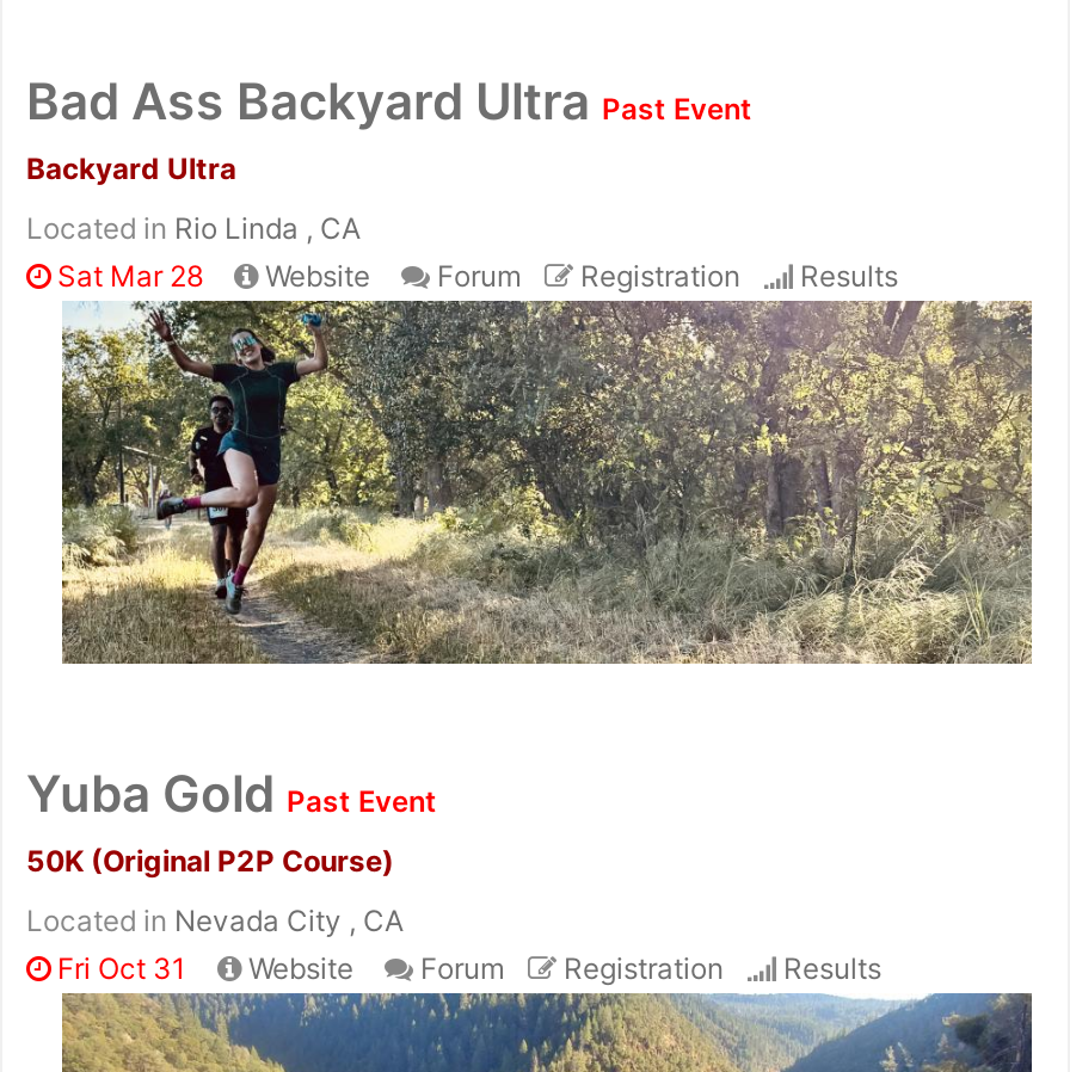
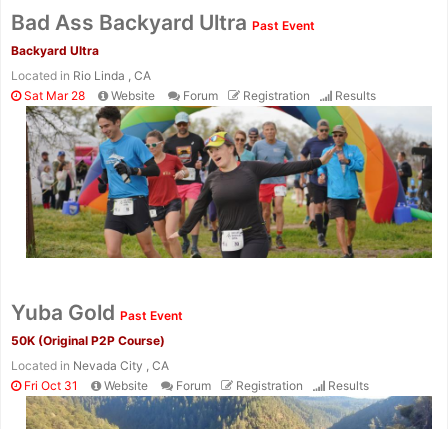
[60,298,1034,666] [image] -> [25,105,433,259] [image]

